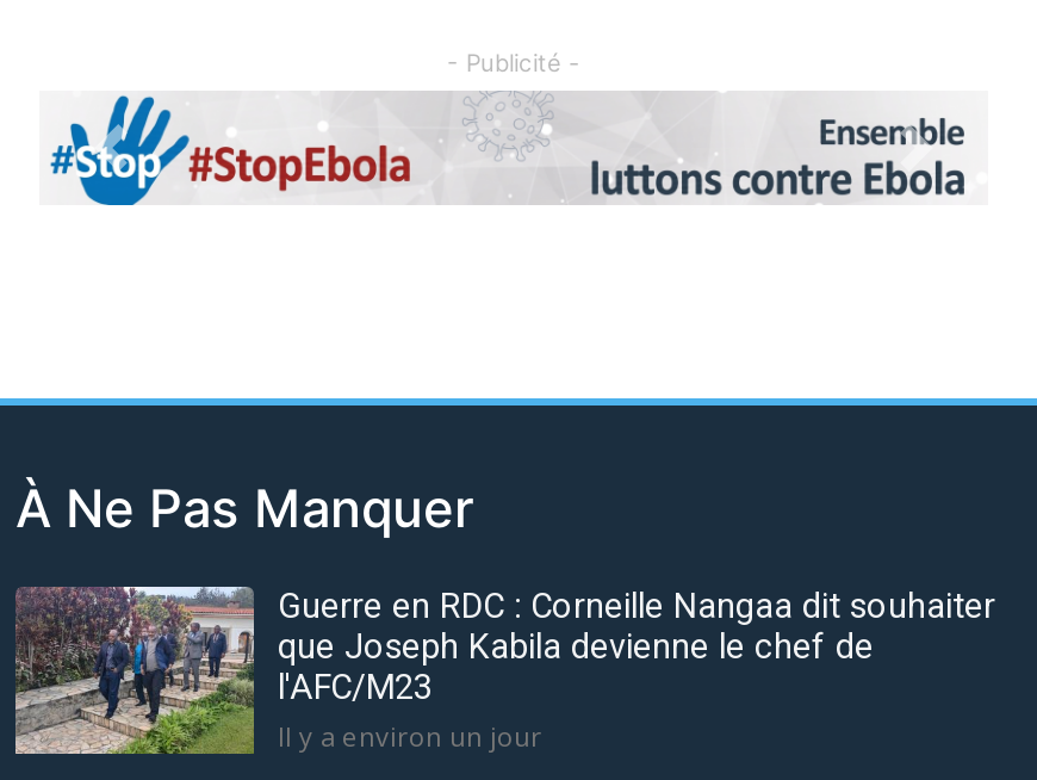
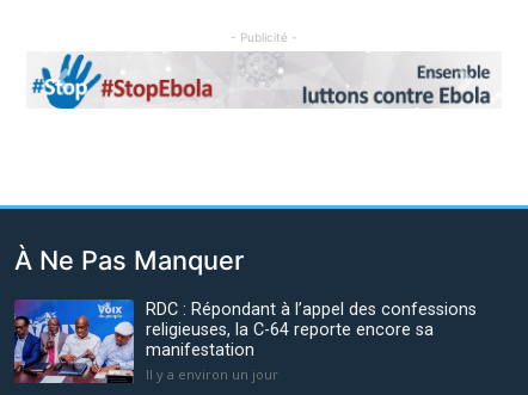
[13,583,995,755] [image] | Guerre en RDC : Corneille Nangaa dit souhaiter | que Joseph Kabila devienne le chef de | l'AFC/M23 -> [14,298,477,383] [image] | RDC : Répondant à l’appel des confessions | religieuses, la C-64 reporte encore sa | manifestation

